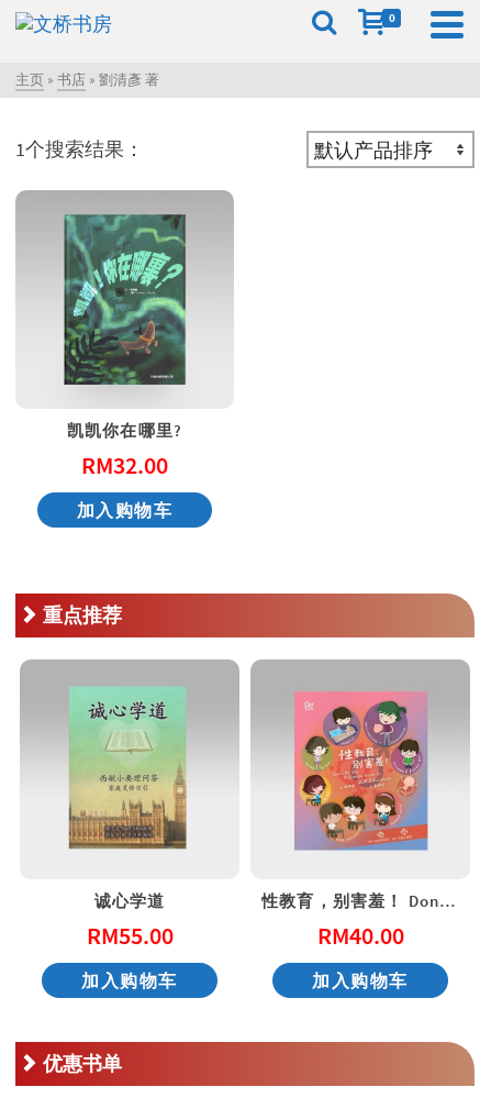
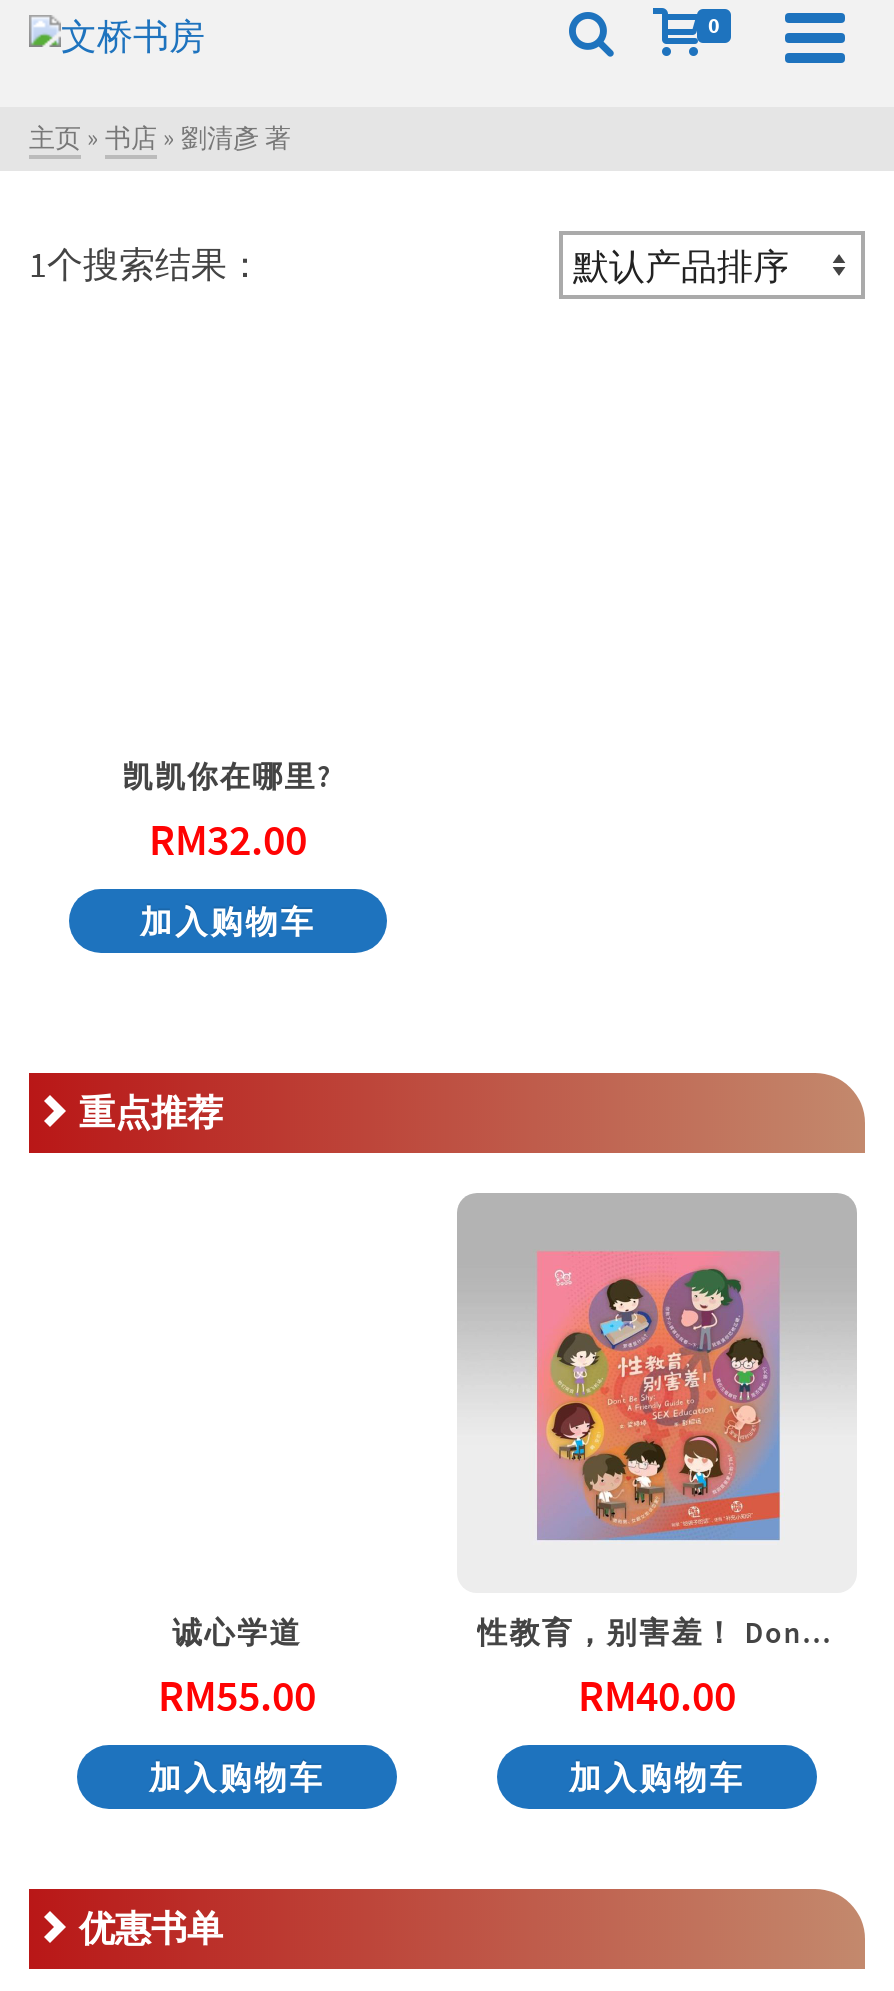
[15,190,234,408] [image] -> none
[20,659,239,851] [image] -> none

